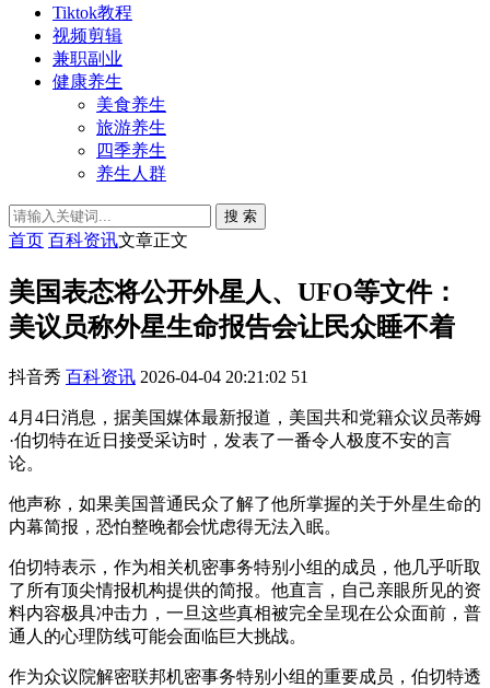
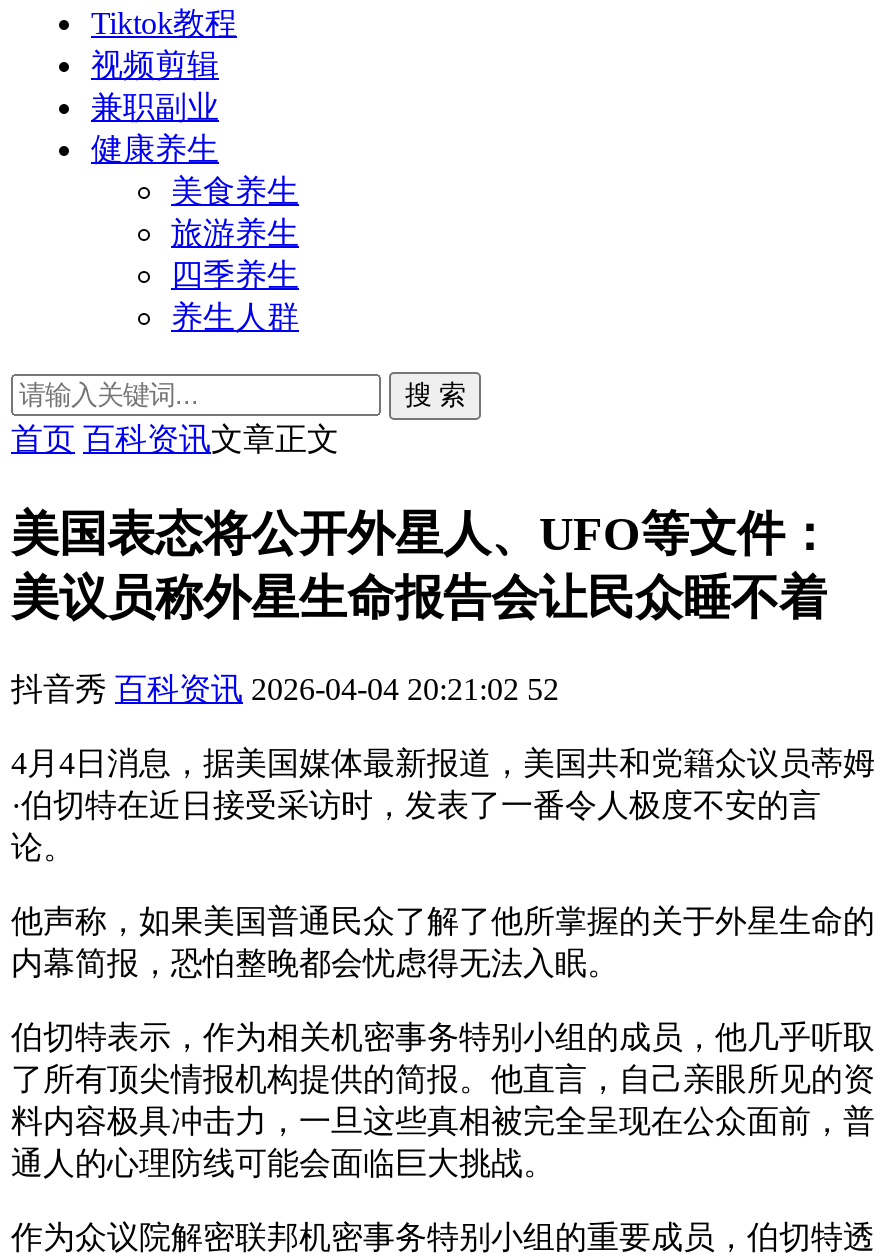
[9,367,308,386] 抖音秀 百科资讯 2026-04-04 20:21:02 51 -> [11,672,559,706] 抖音秀 百科资讯 2026-04-04 20:21:02 52

